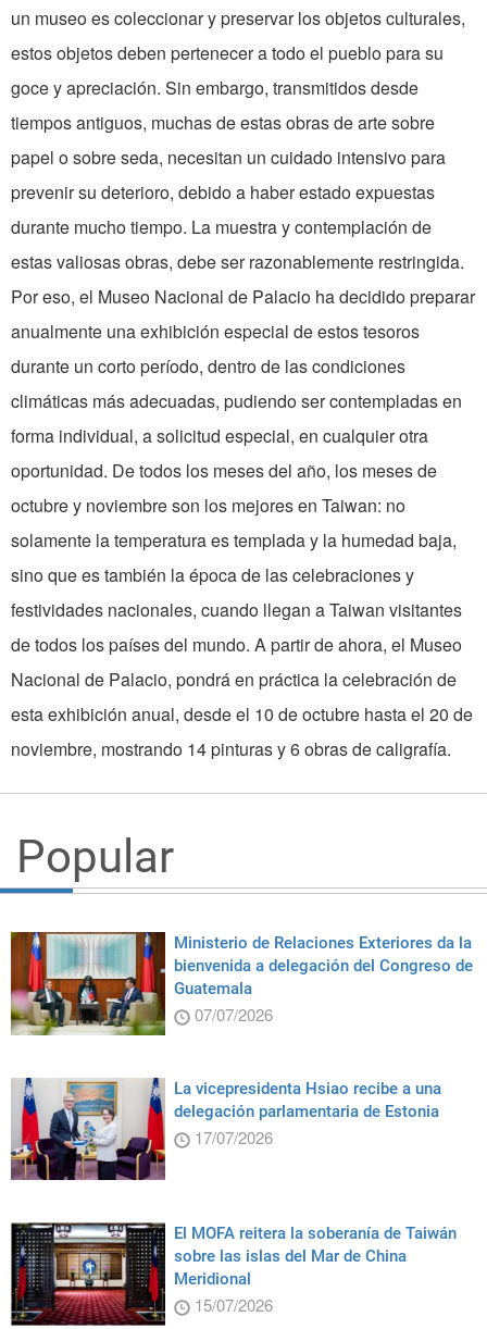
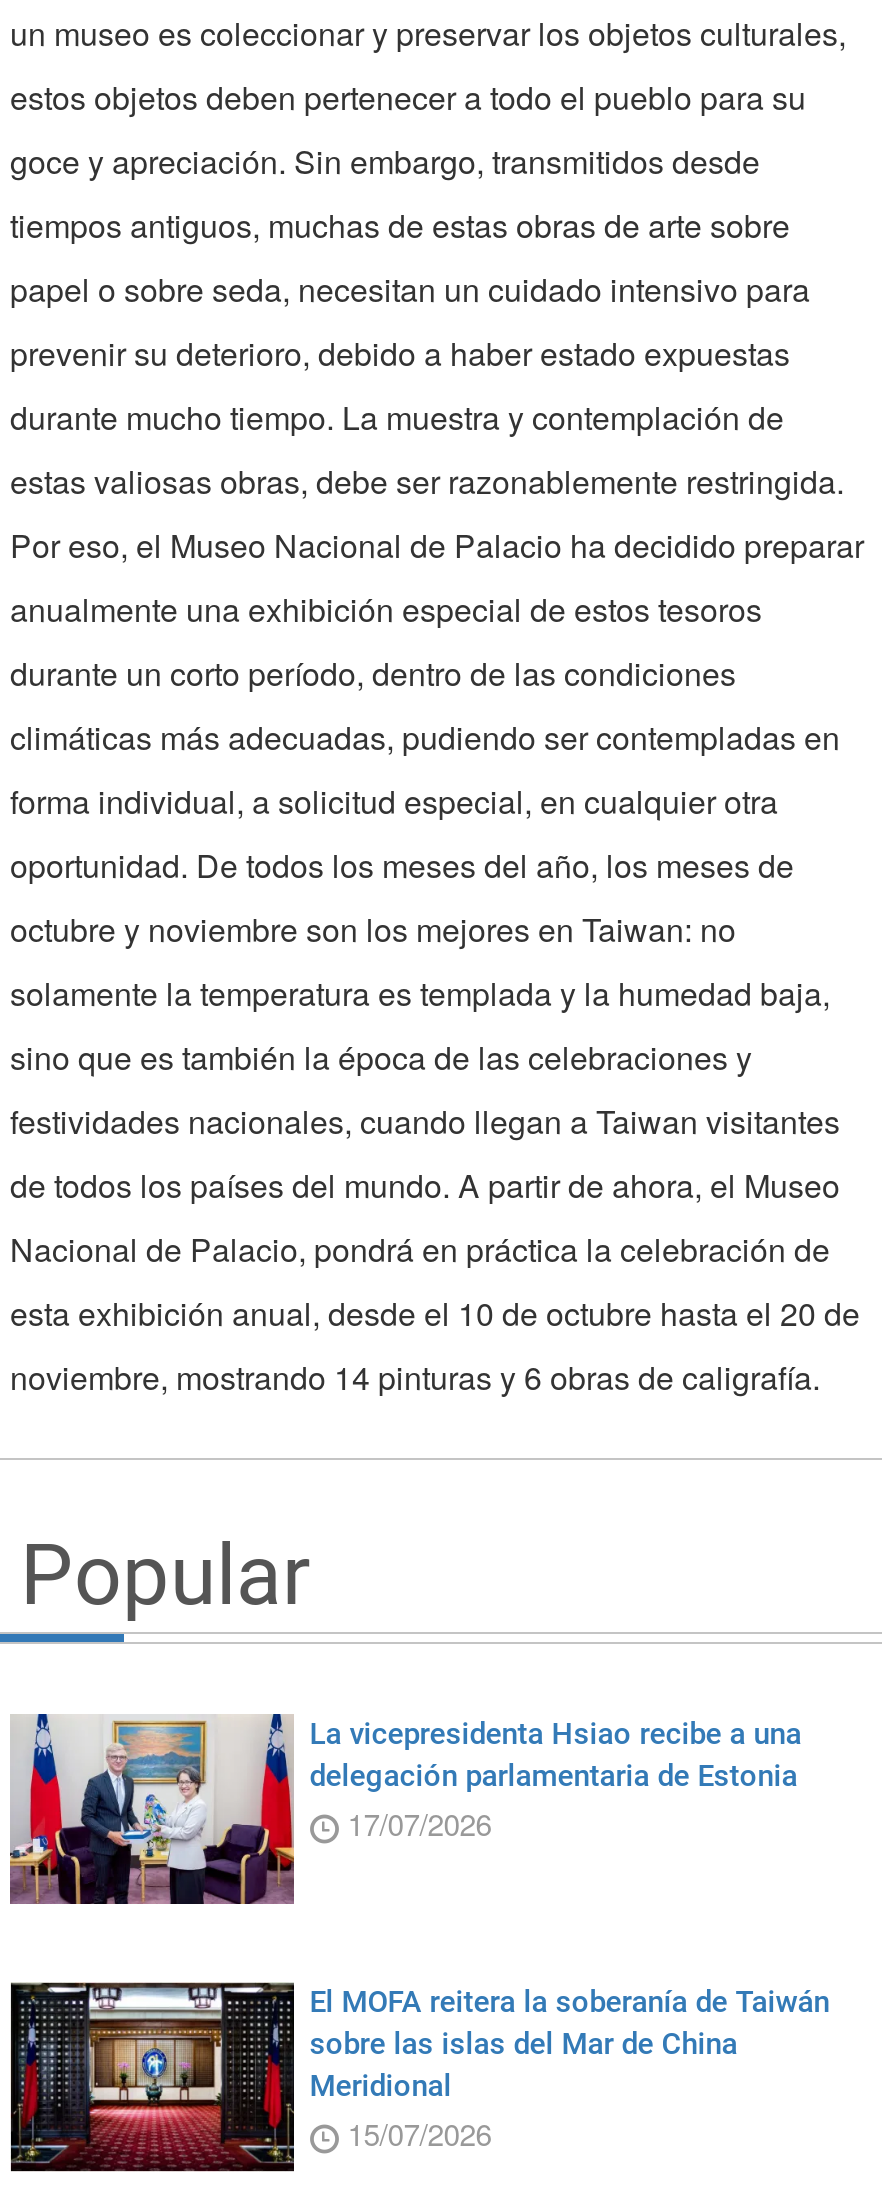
[10,931,473,1036] [image] | Ministerio de Relaciones Exteriores da la | bienvenida a delegación del Congreso de | Guatemala | 07/07/2026 -> none

